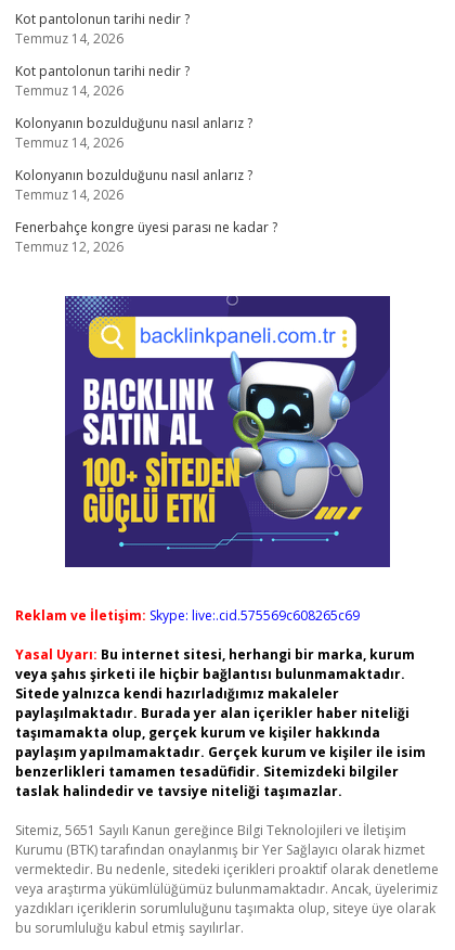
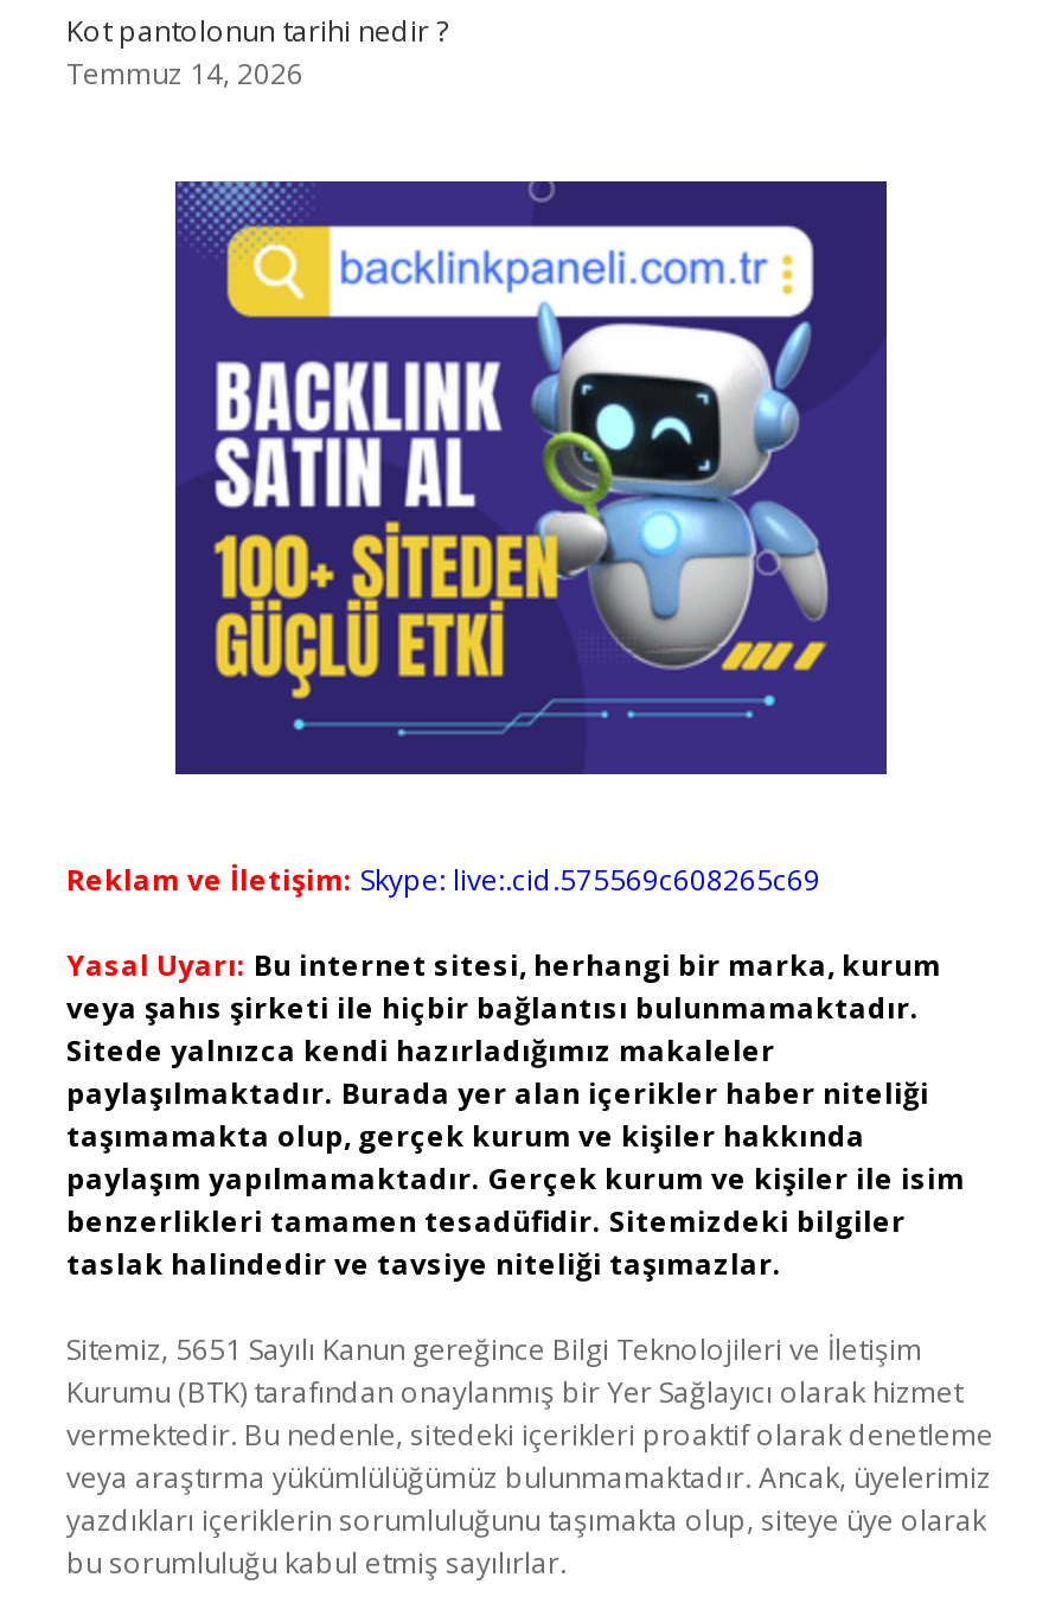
[15,62,277,256] Kot pantolonun tarihi nedir ? | Temmuz 14, 2026 | Kolonyanın bozulduğunu nasıl anlarız ? | Temmuz 14, 2026 | Kolonyanın bozulduğunu nasıl anlarız ? | Temmuz 14, 2026 | Fenerbahçe kongre üyesi parası ne kadar ? | Temmuz 12, 2026 -> none

